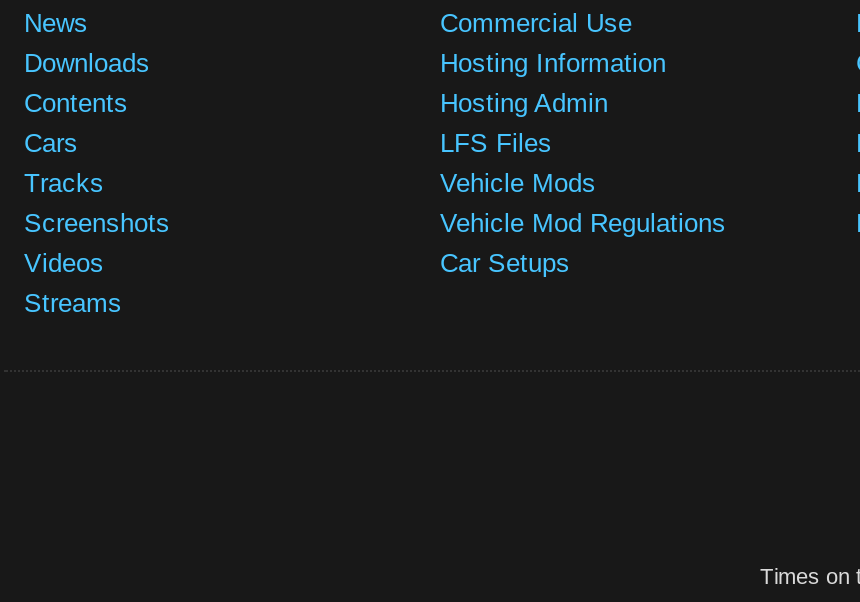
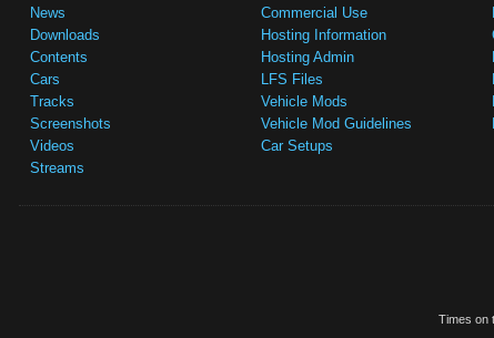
[440,208,726,238] Vehicle Mod Regulations -> [261,115,412,132] Vehicle Mod Guidelines

